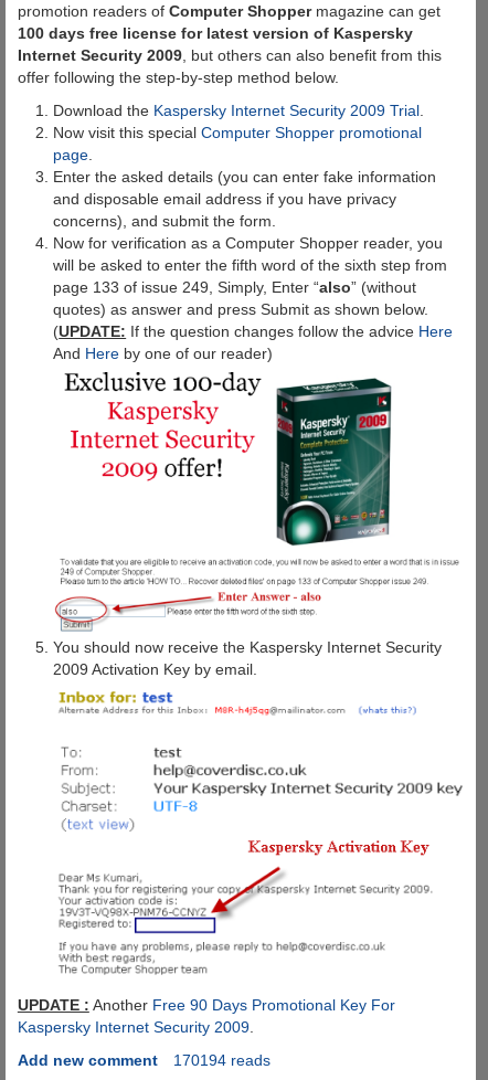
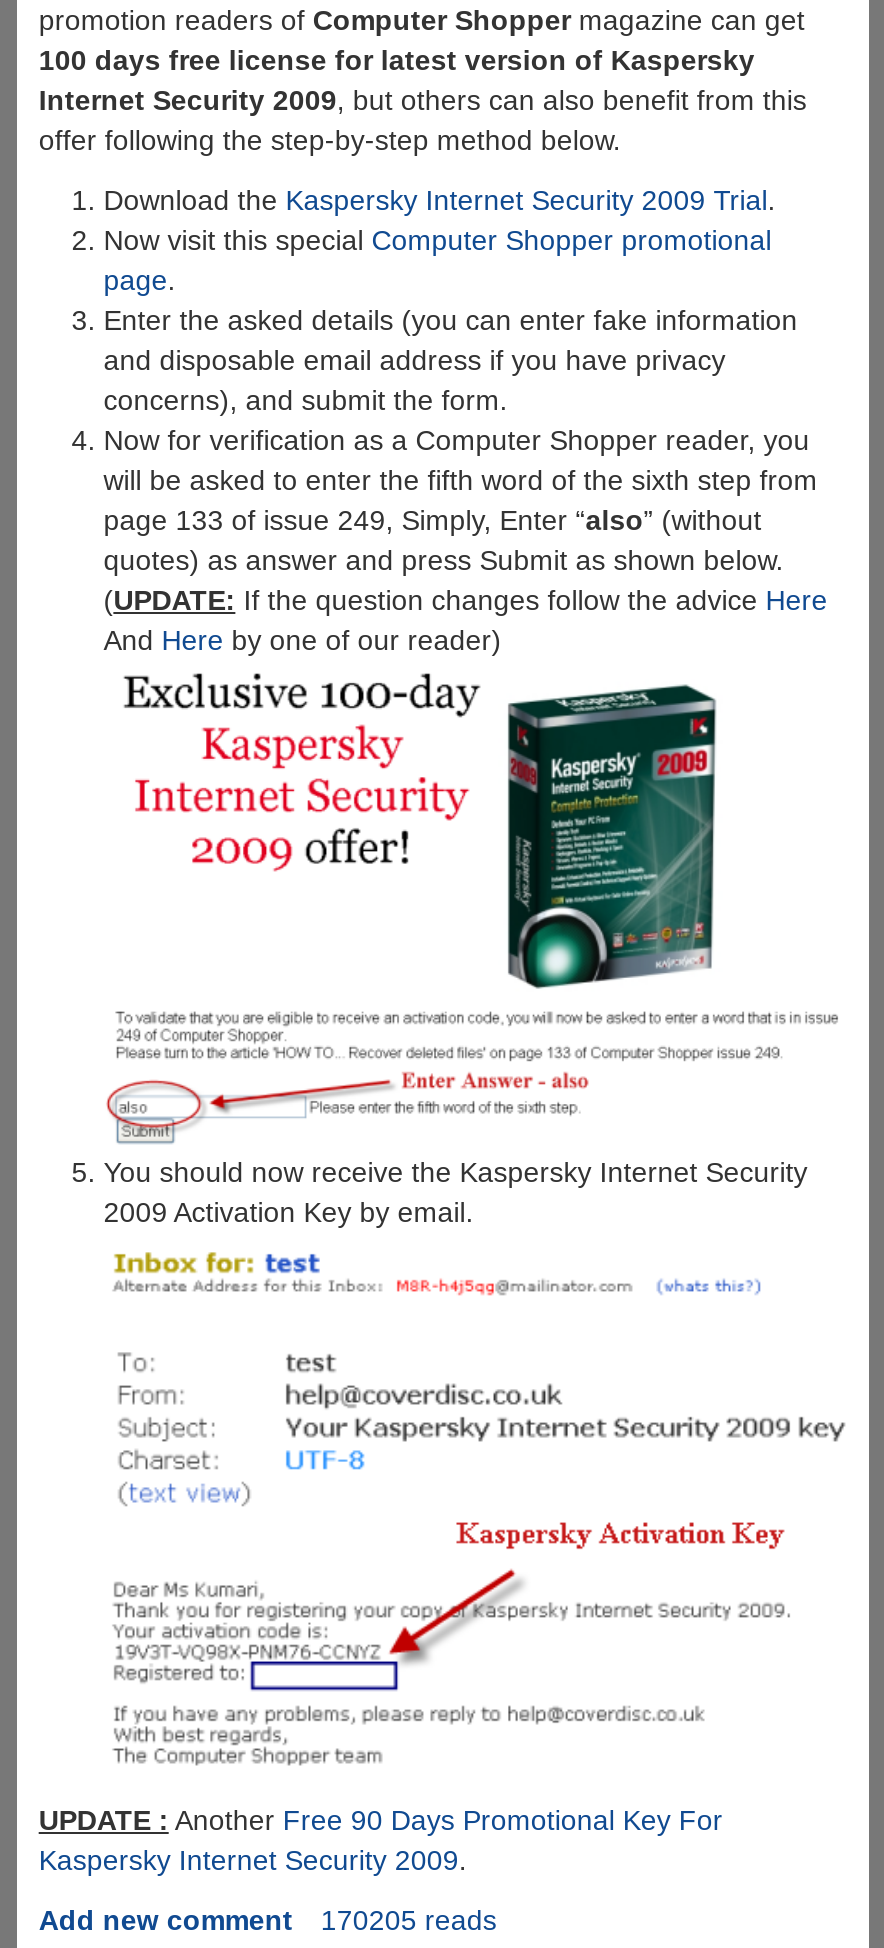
[17,1051,270,1069] Add new comment 170194 reads -> [39,1904,497,1936] Add new comment 170205 reads

